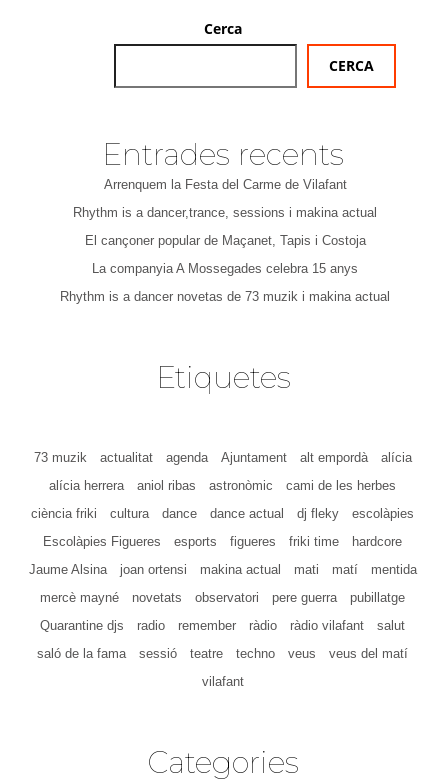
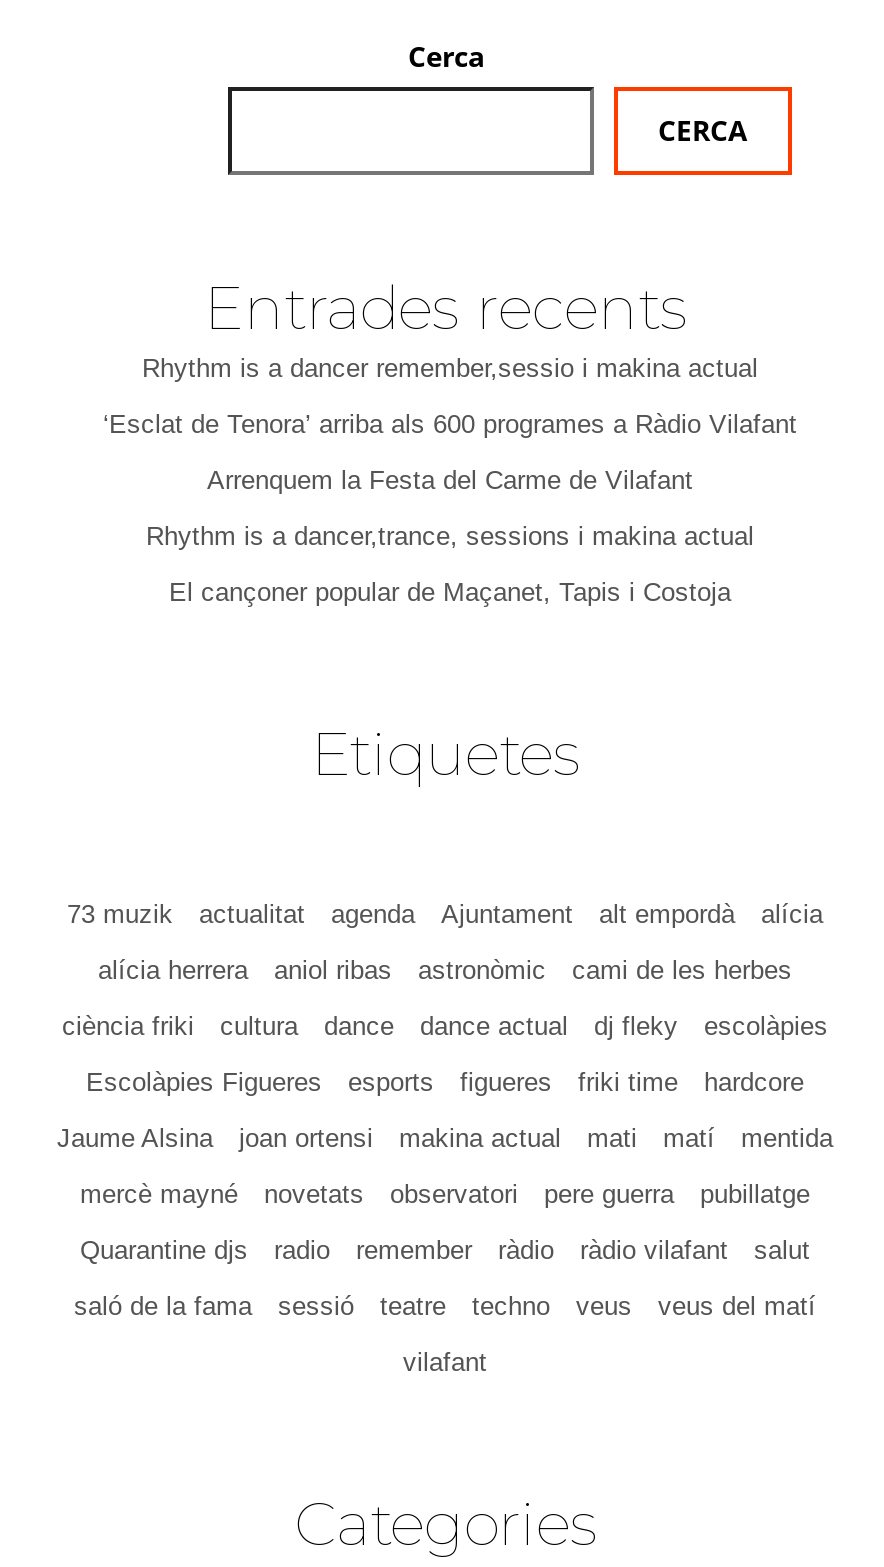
none -> [103,354,797,440] Rhythm is a dancer remember,sessio i makina actual | ‘Esclat de Tenora’ arriba als 600 programes a Ràdio Vilafant
moved [73,177,377,248] -> [146,466,754,608]: Arrenquem la Festa del Carme de Vilafant | Rhythm is a dancer,trance, sessions i makina actual | El cançoner popular de Maçanet, Tapis i Costoja
[60,261,390,304] La companyia A Mossegades celebra 15 anys | Rhythm is a dancer novetas de 73 muzik i makina actual -> none

